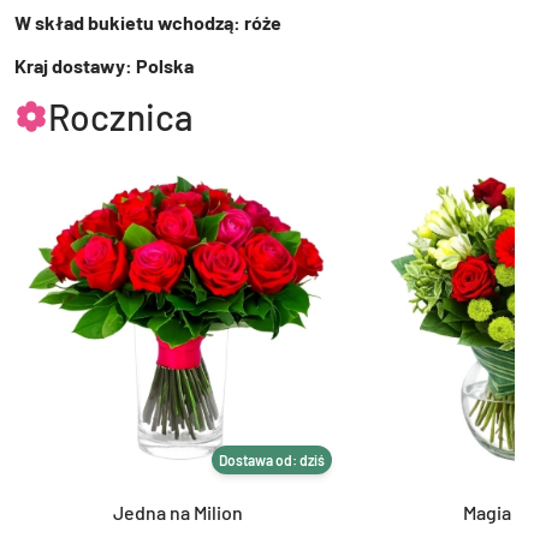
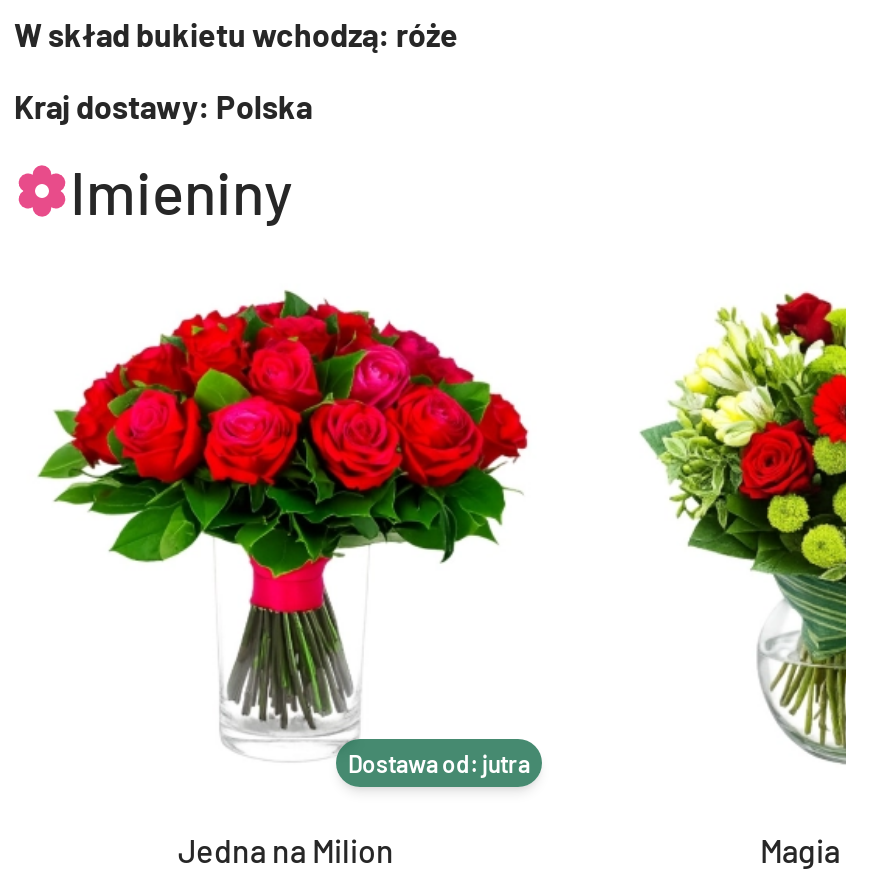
[48,95,194,138] Rocznica -> [70,155,292,227] Imieniny
[219,452,325,468] Dostawa od: dziś -> [348,749,530,777] Dostawa od: jutra

